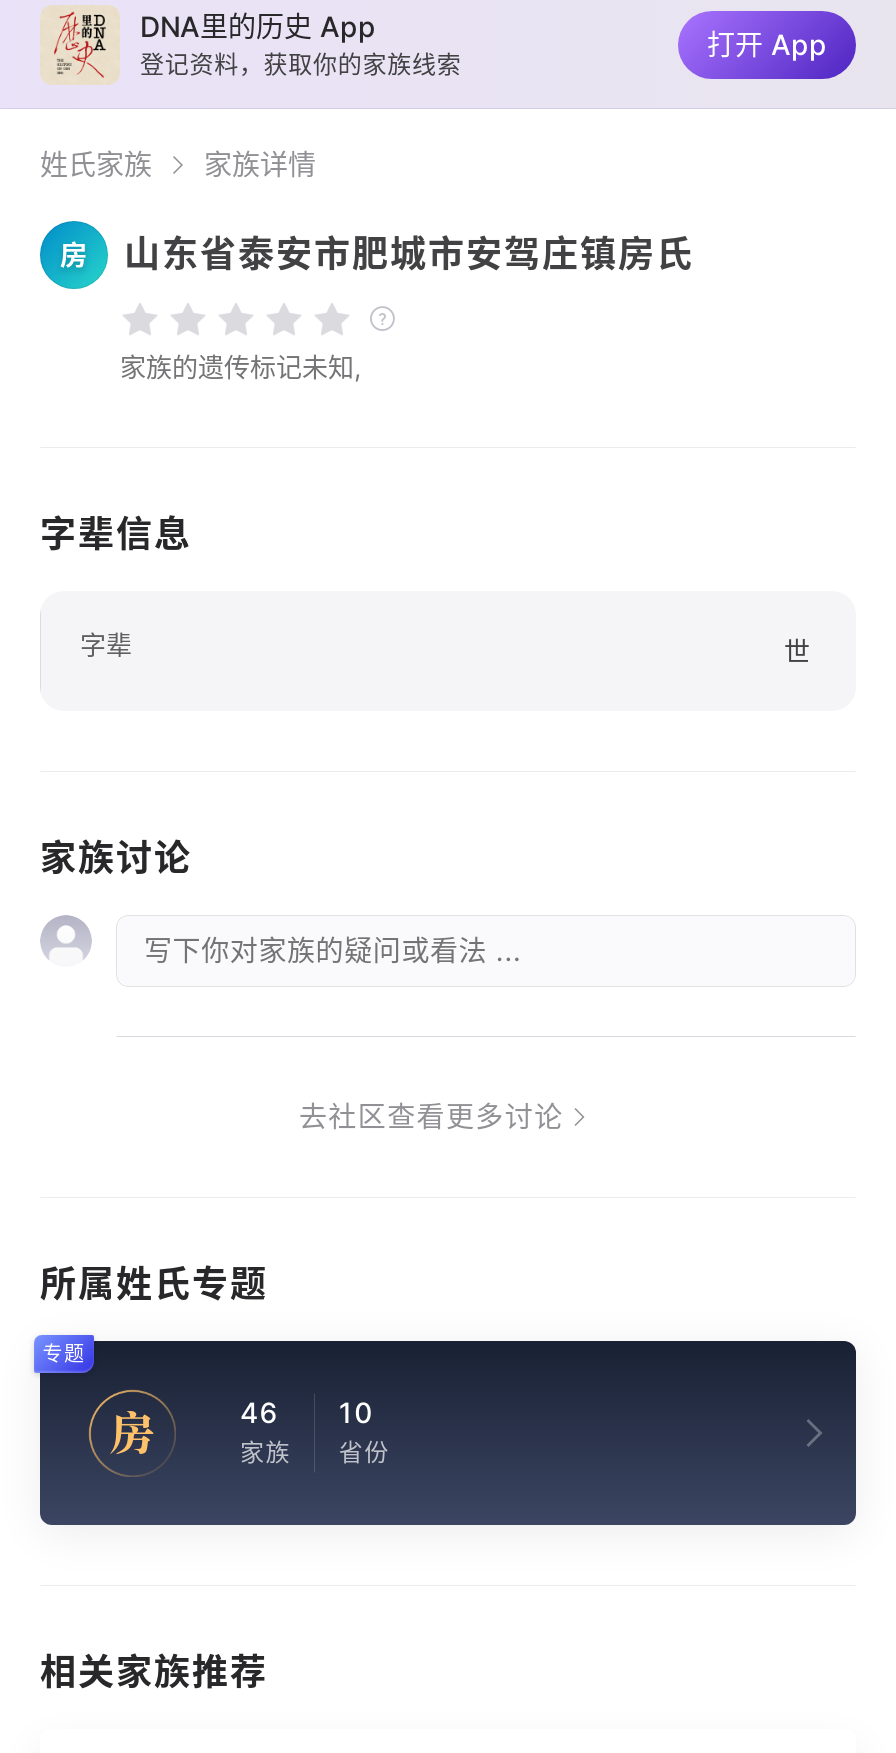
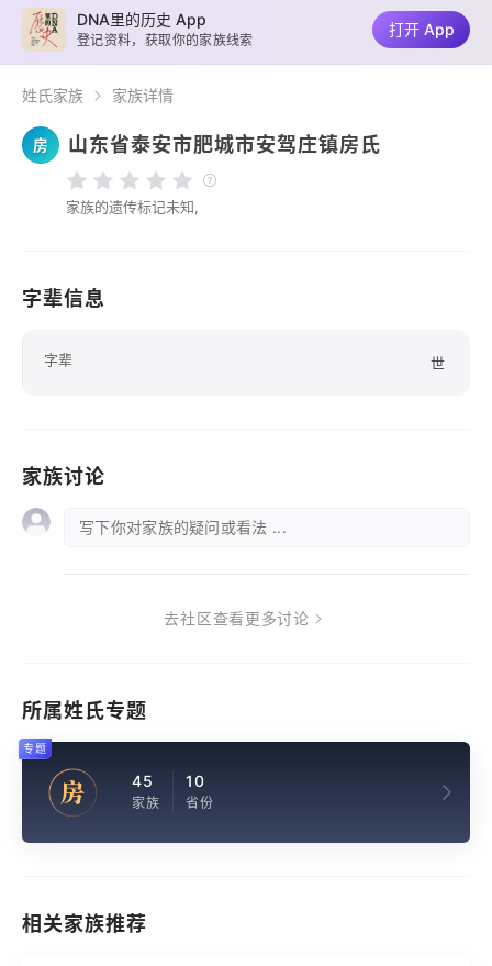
[240,1395,374,1429] 46 10 -> [132,771,205,790] 45 10

